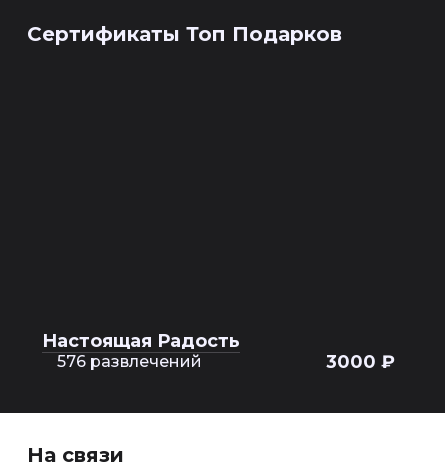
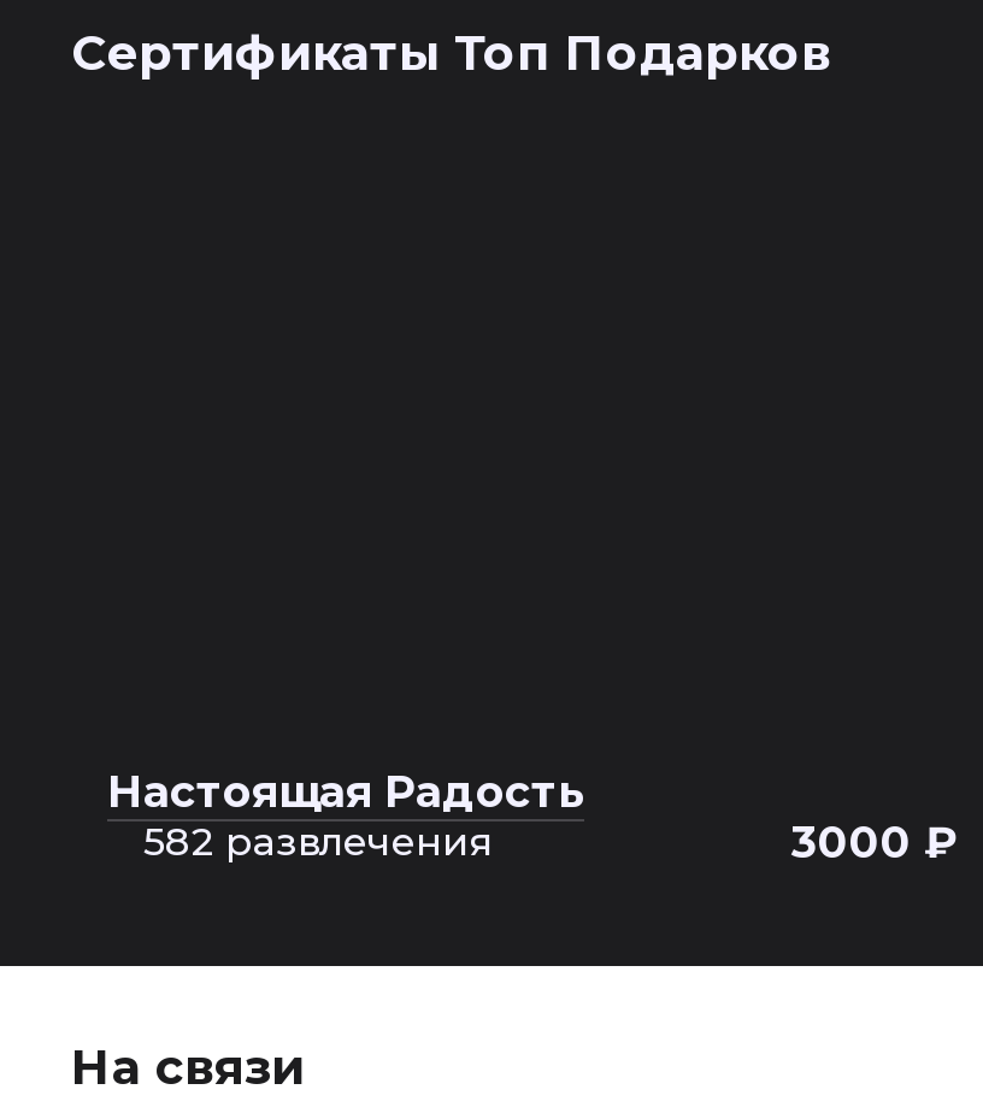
[57,352,202,371] 576 развлечений -> [143,819,493,865] 582 развлечения

